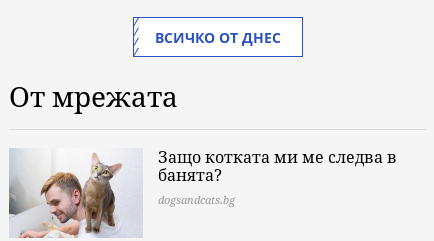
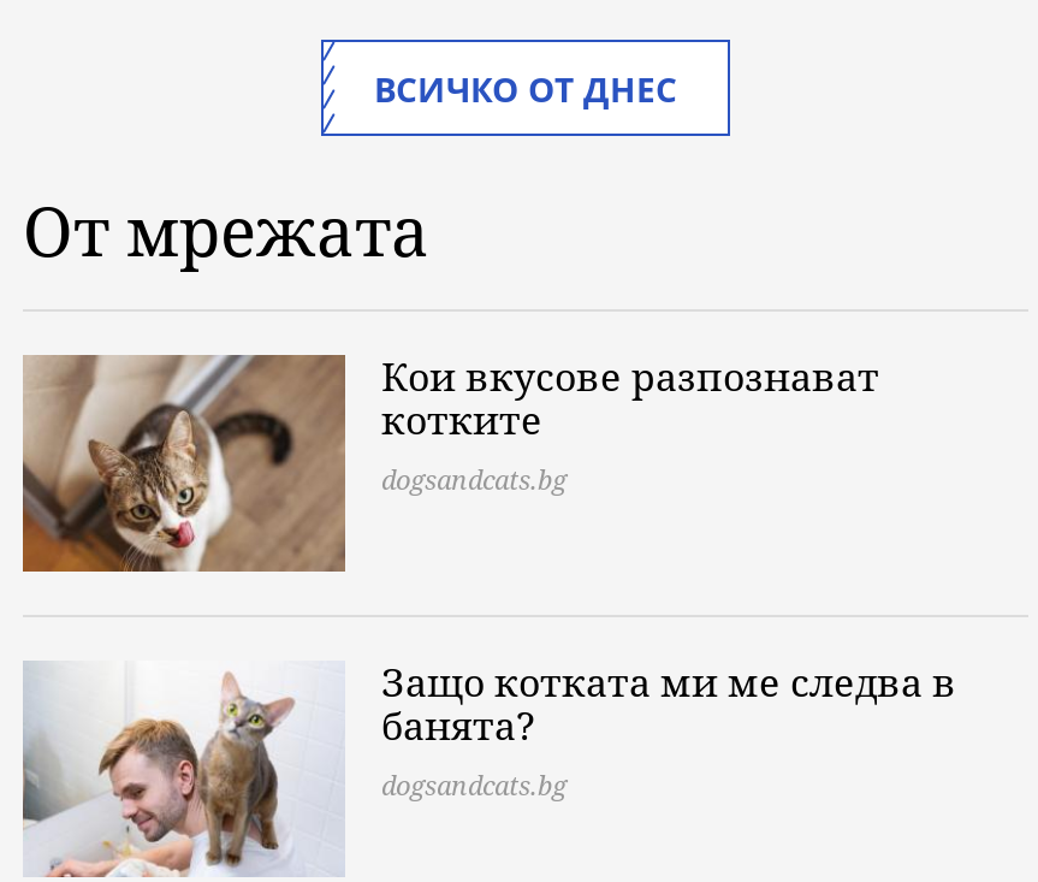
none -> [20,350,879,574] [image] | Кои вкусове разпознават | котките | dogsandcats.bg

